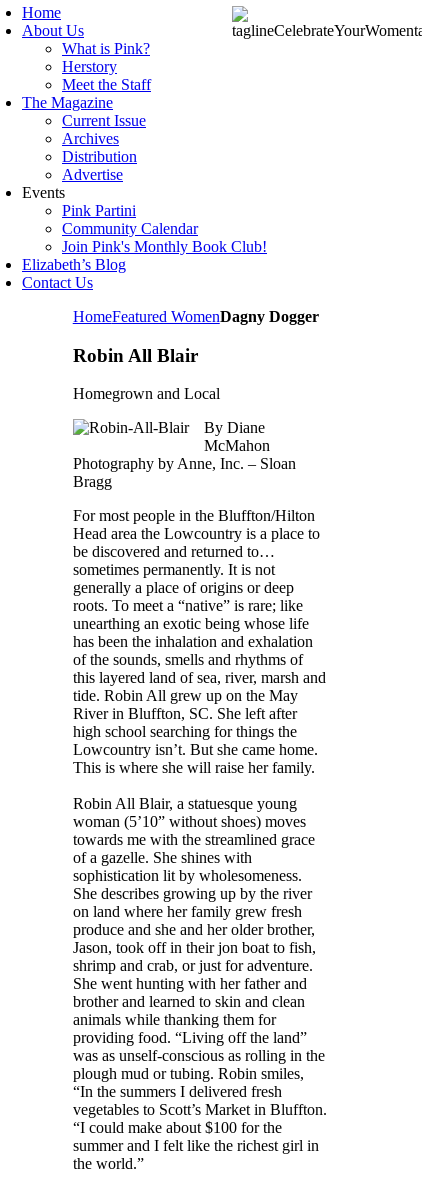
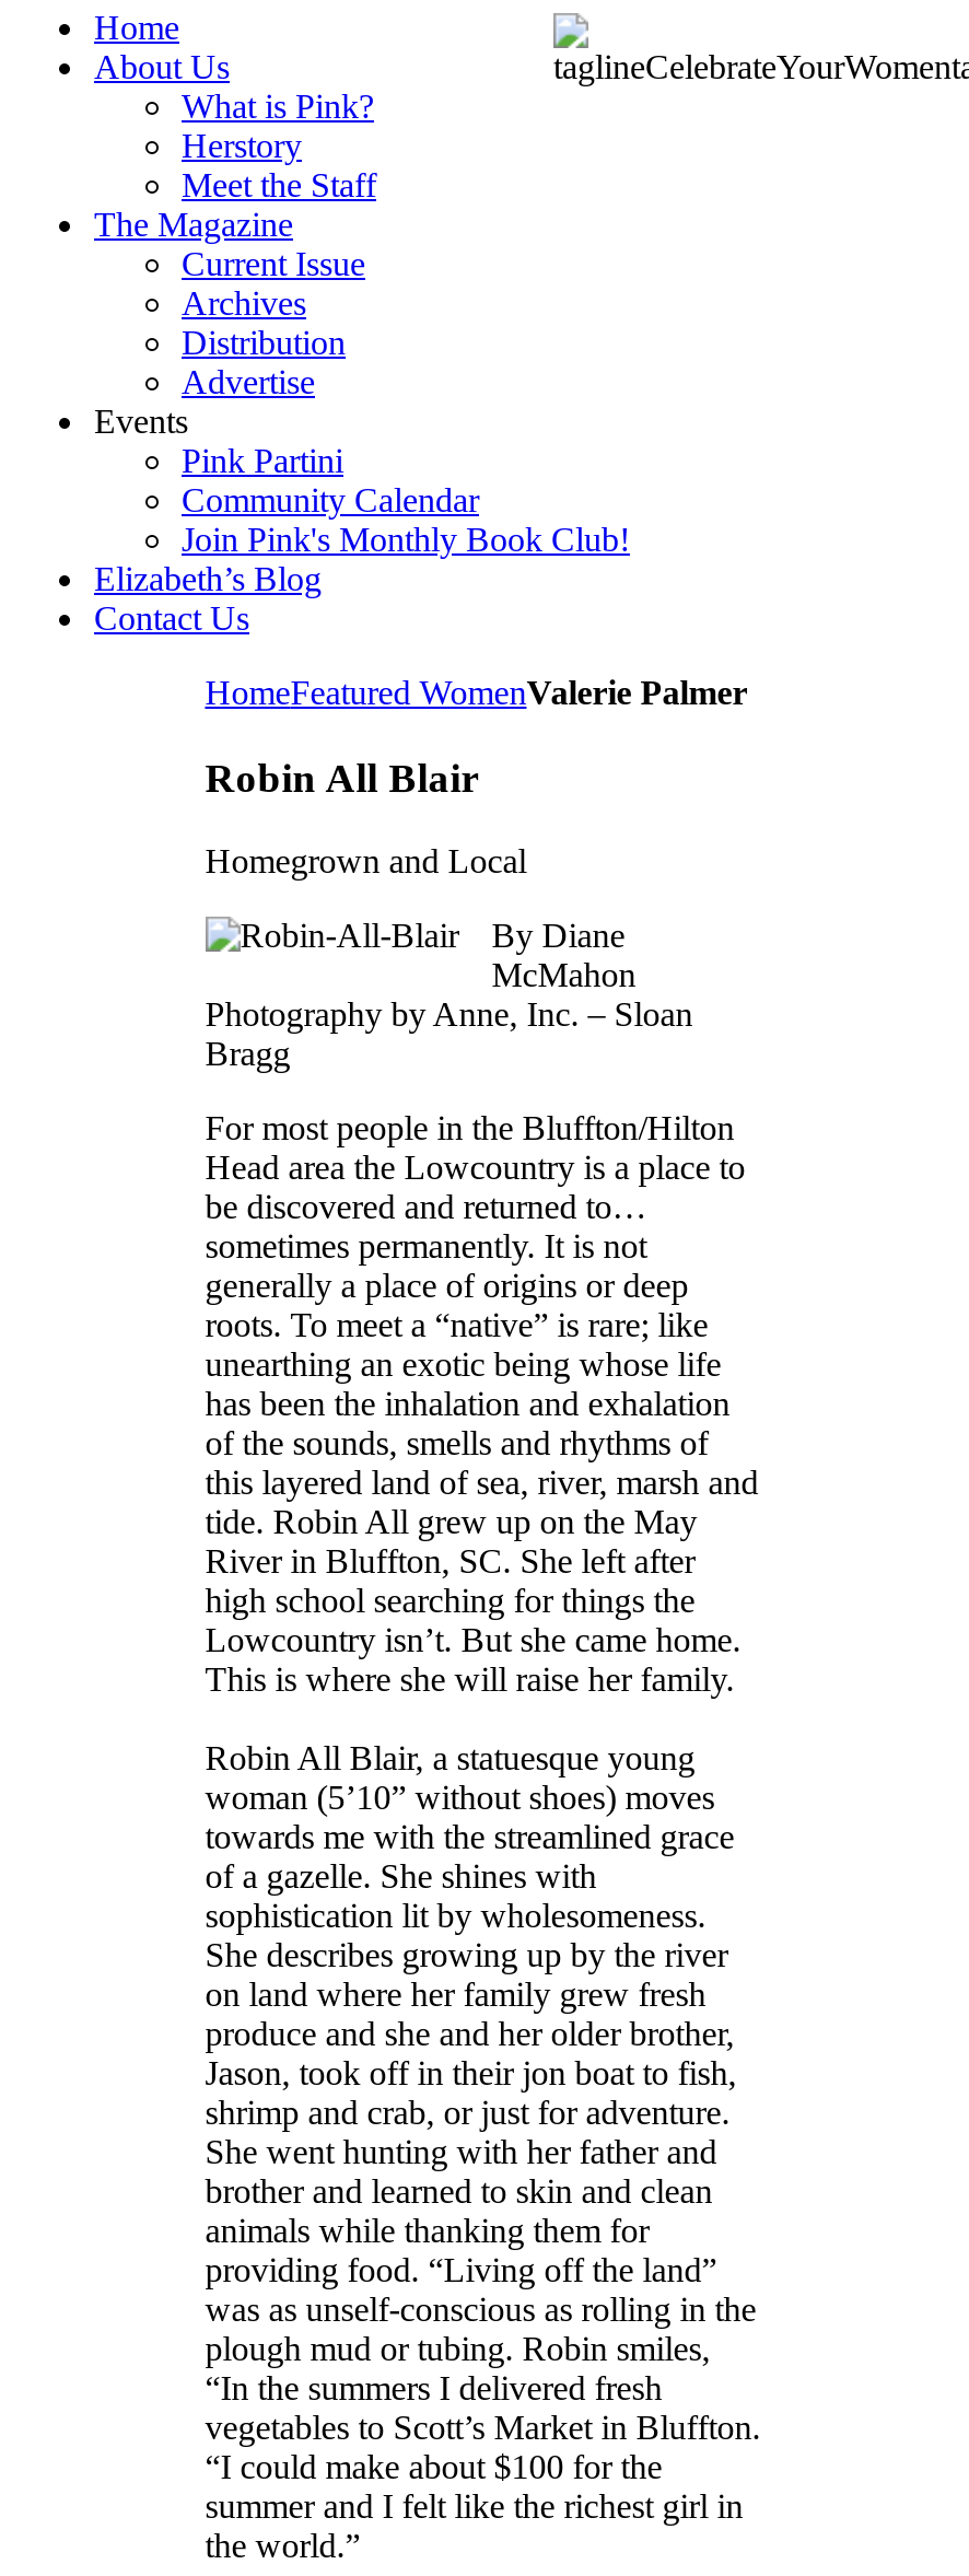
[73,308,319,325] HomeFeatured WomenDagny Dogger -> [205,674,747,711] HomeFeatured WomenValerie Palmer

